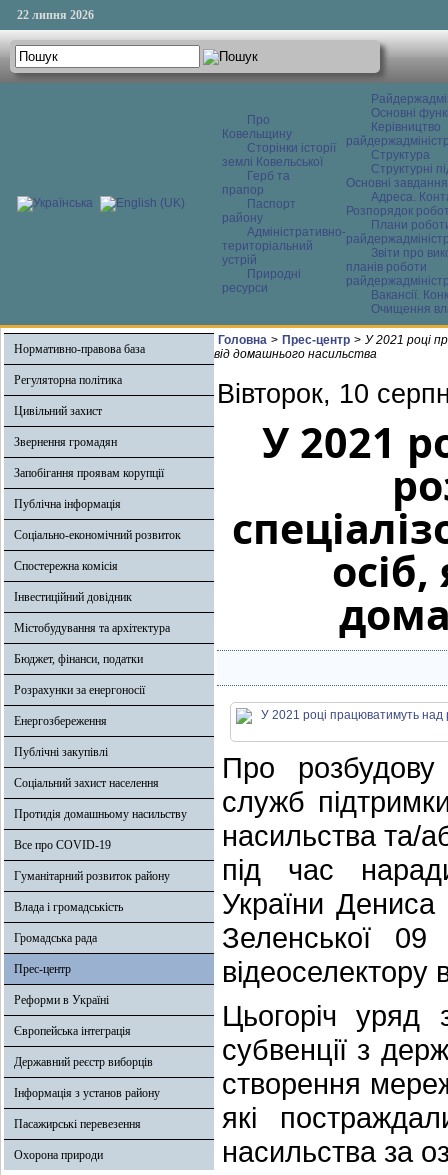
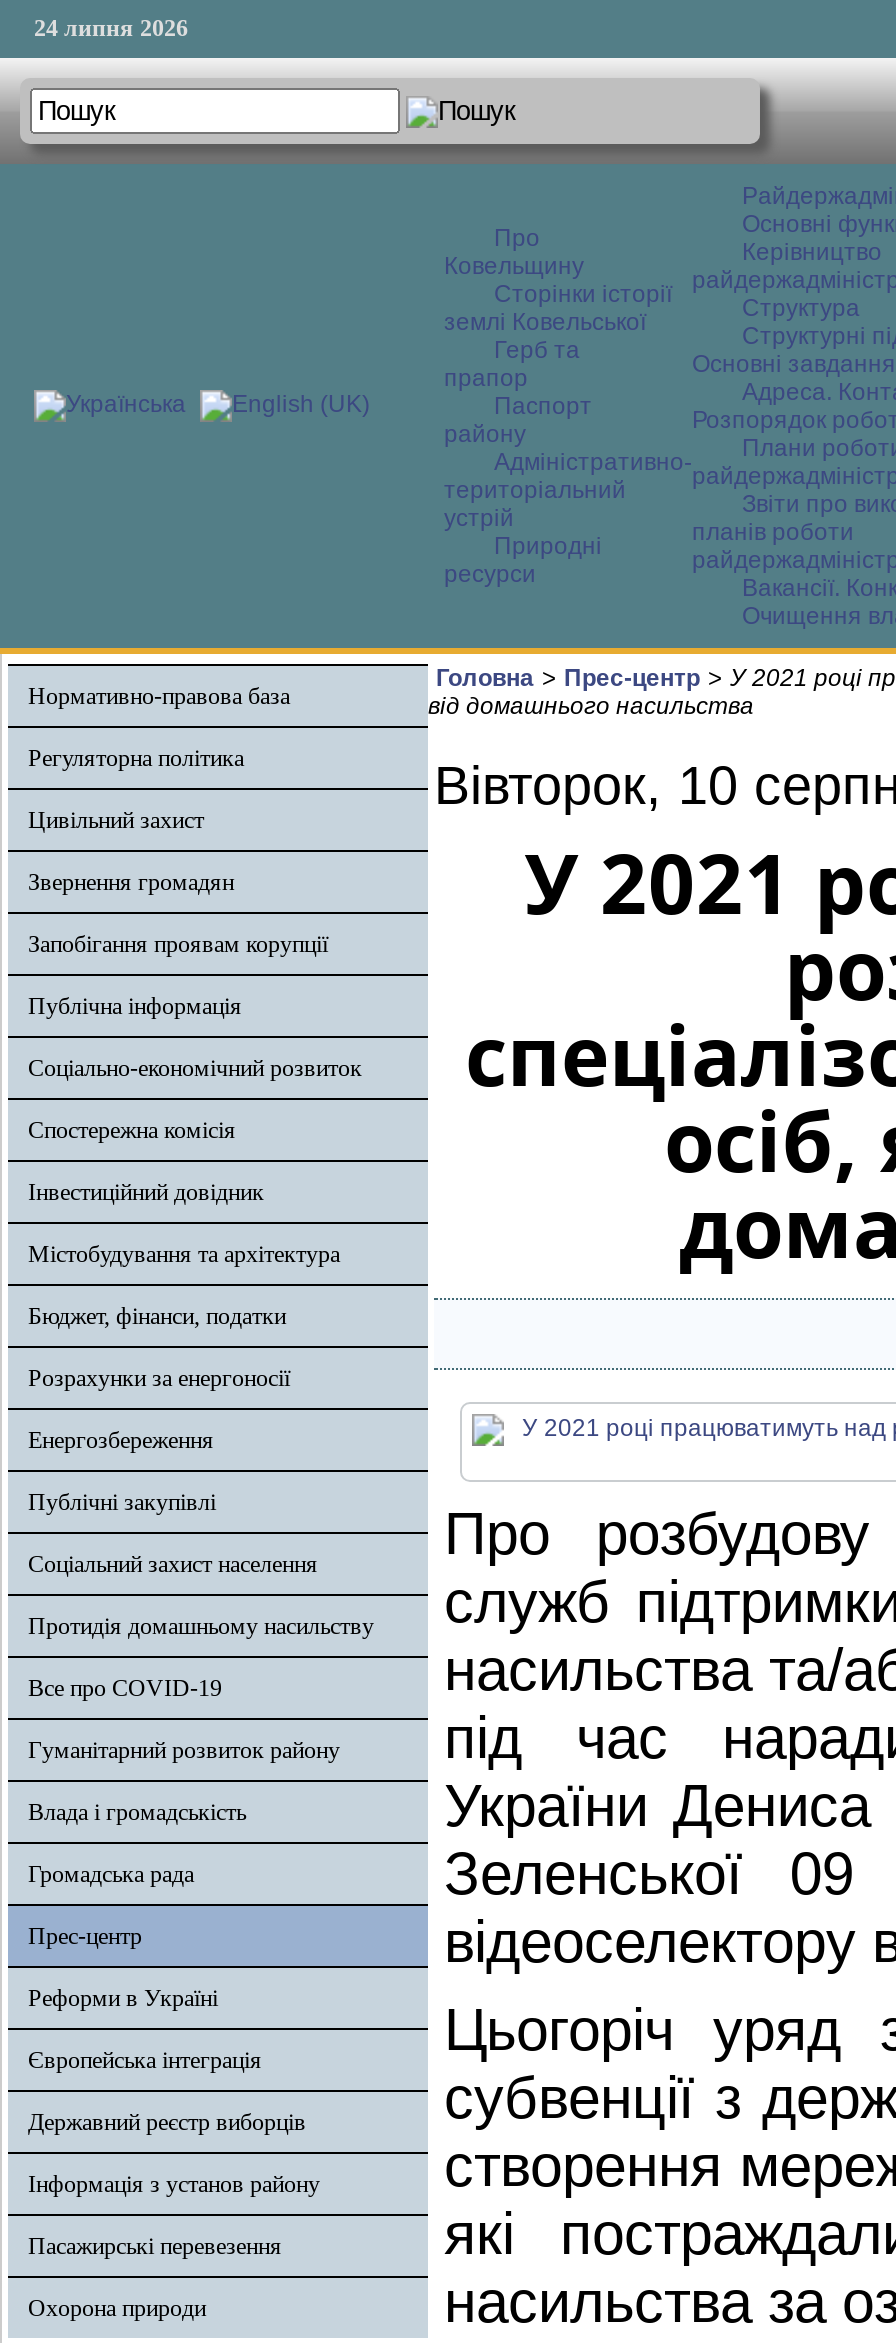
[17,8,94,22] 22 липня 2026 -> [34,14,188,42] 24 липня 2026

